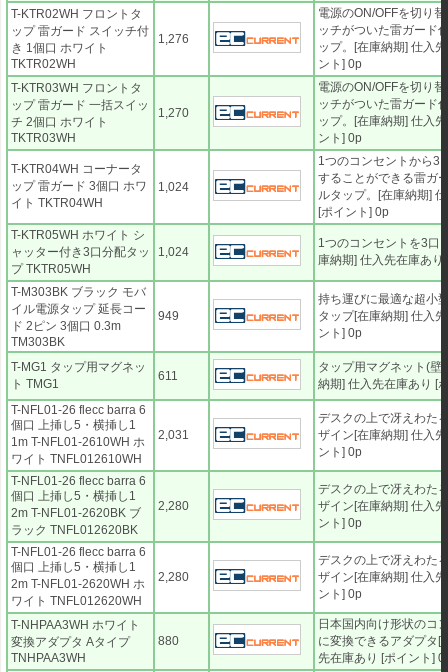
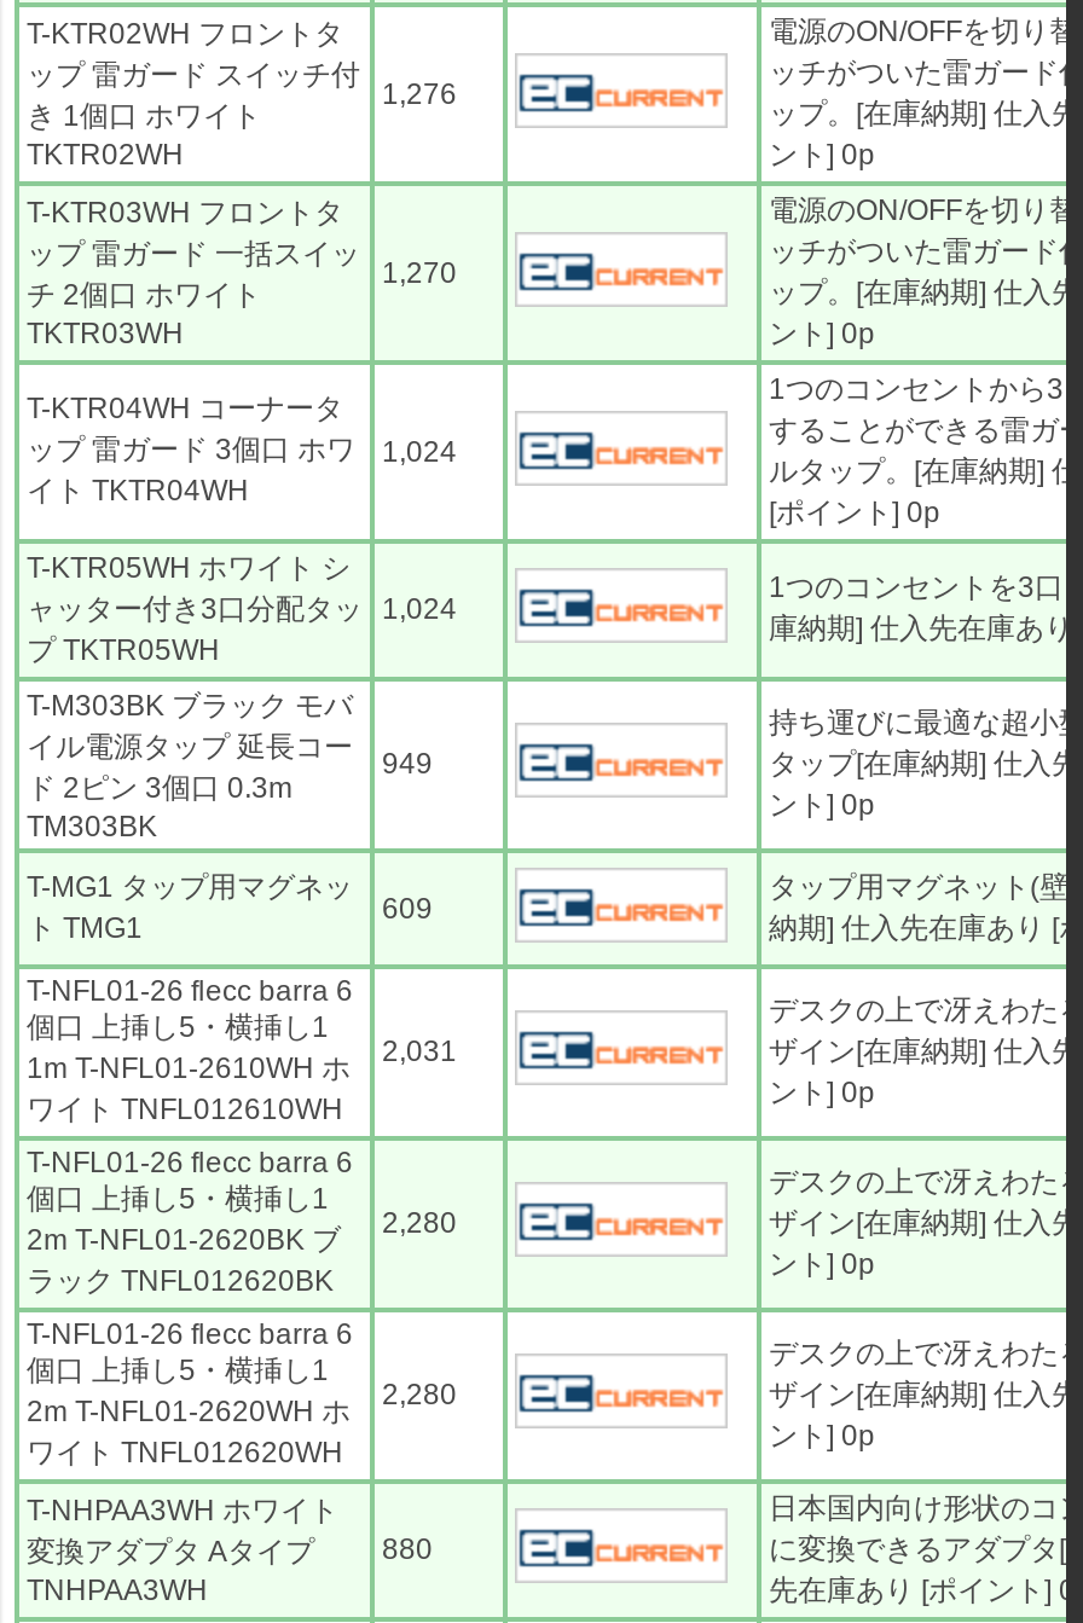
[158,369,178,383] 611 -> [382,893,433,927] 609

